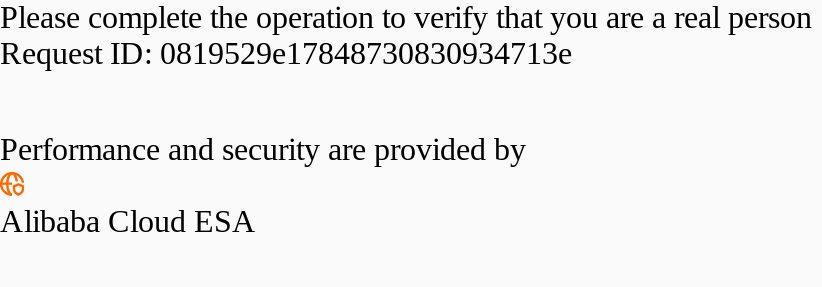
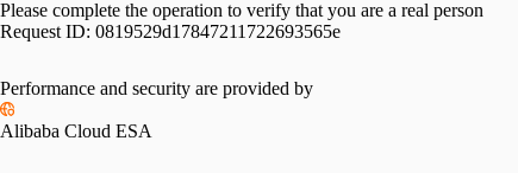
[0,36,572,70] Request ID: 0819529e17848730830934713e -> [0,21,341,41] Request ID: 0819529d17847211722693565e

